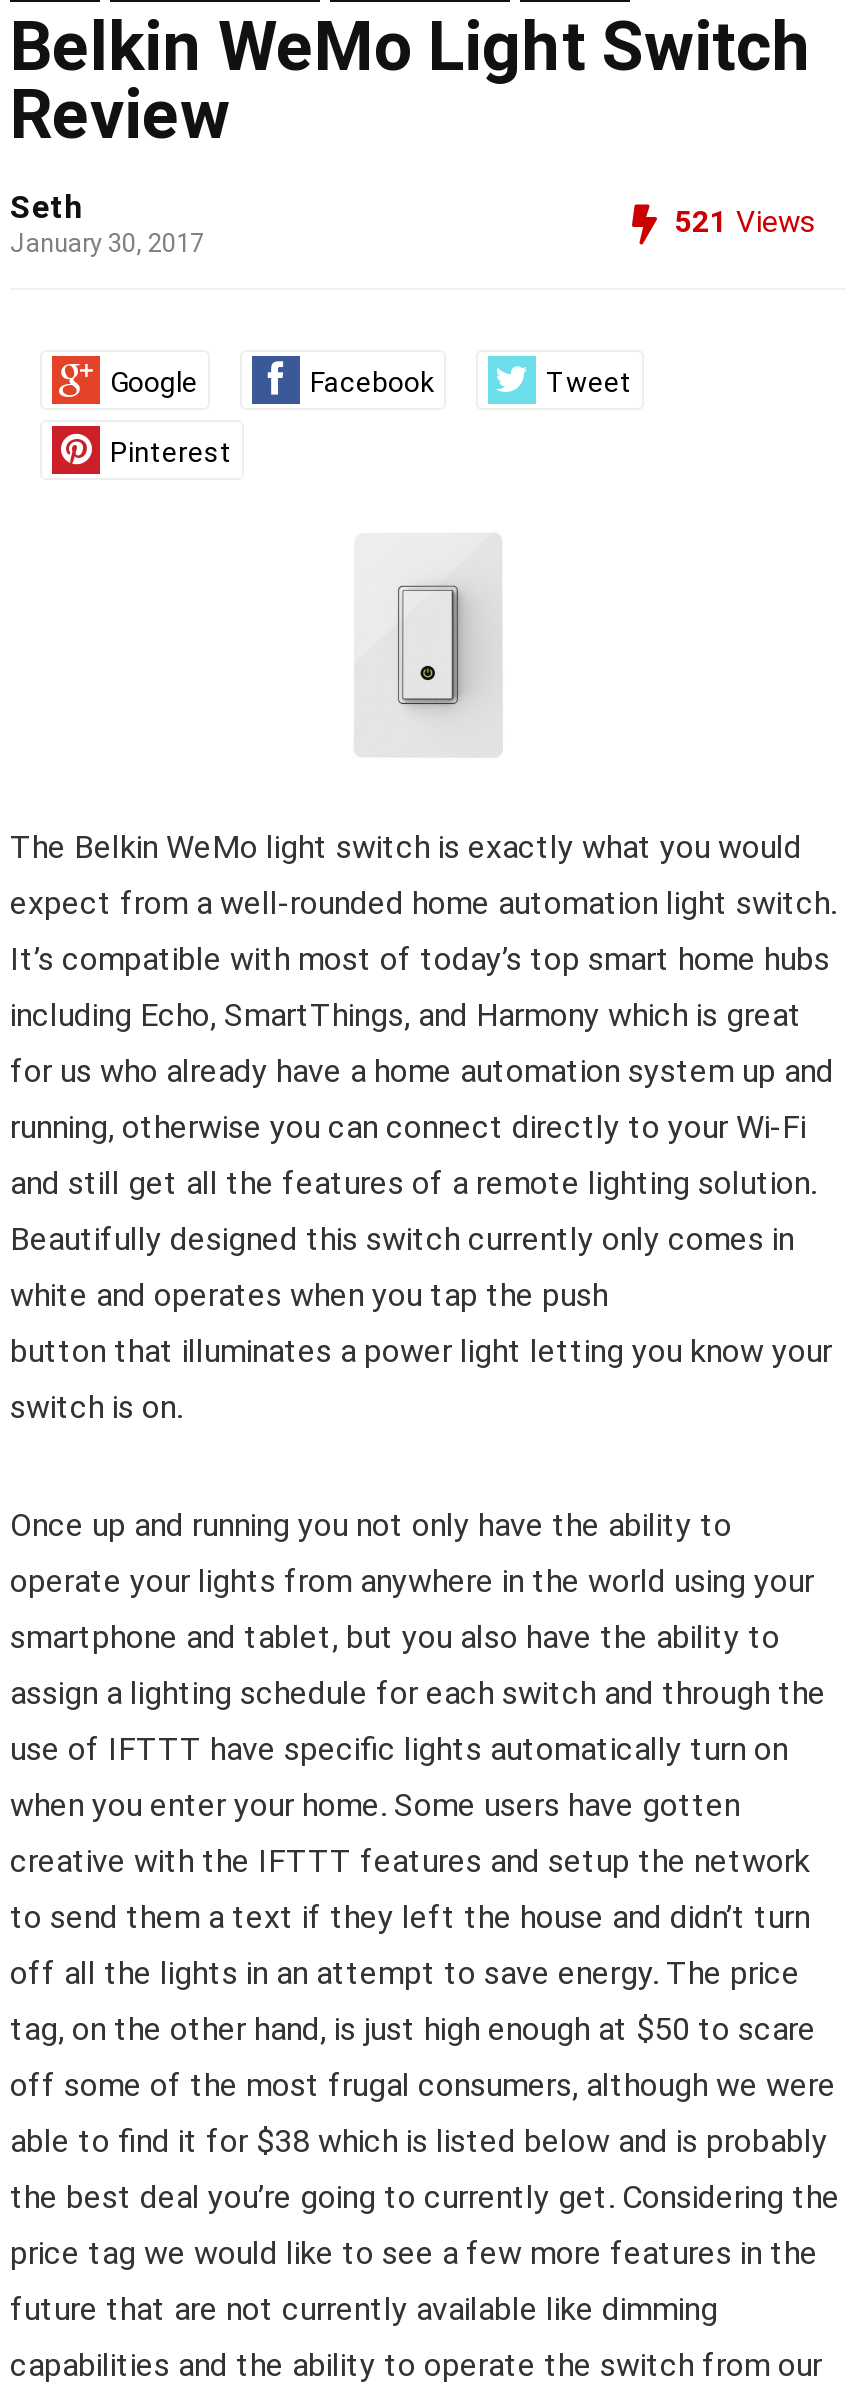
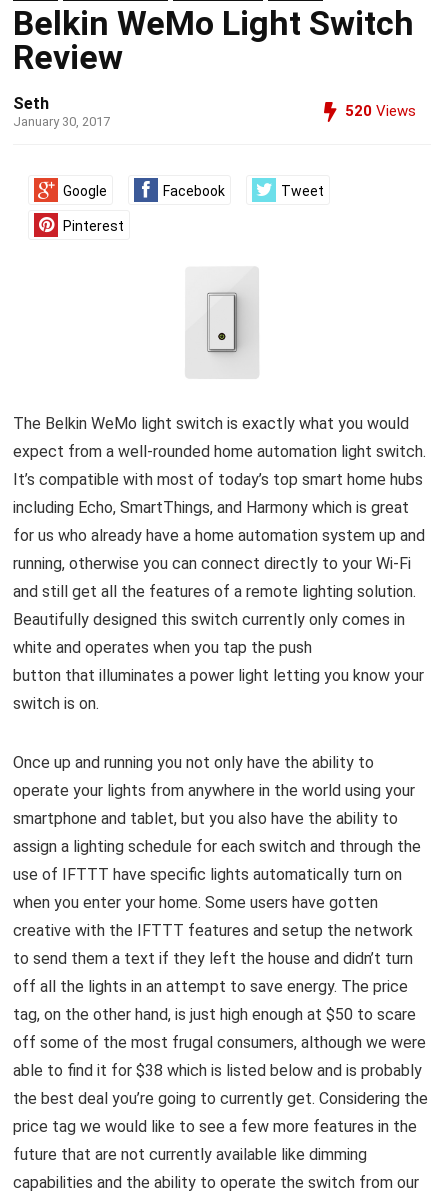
[674,204,816,240] 521 Views -> [345,102,416,120] 520 Views

